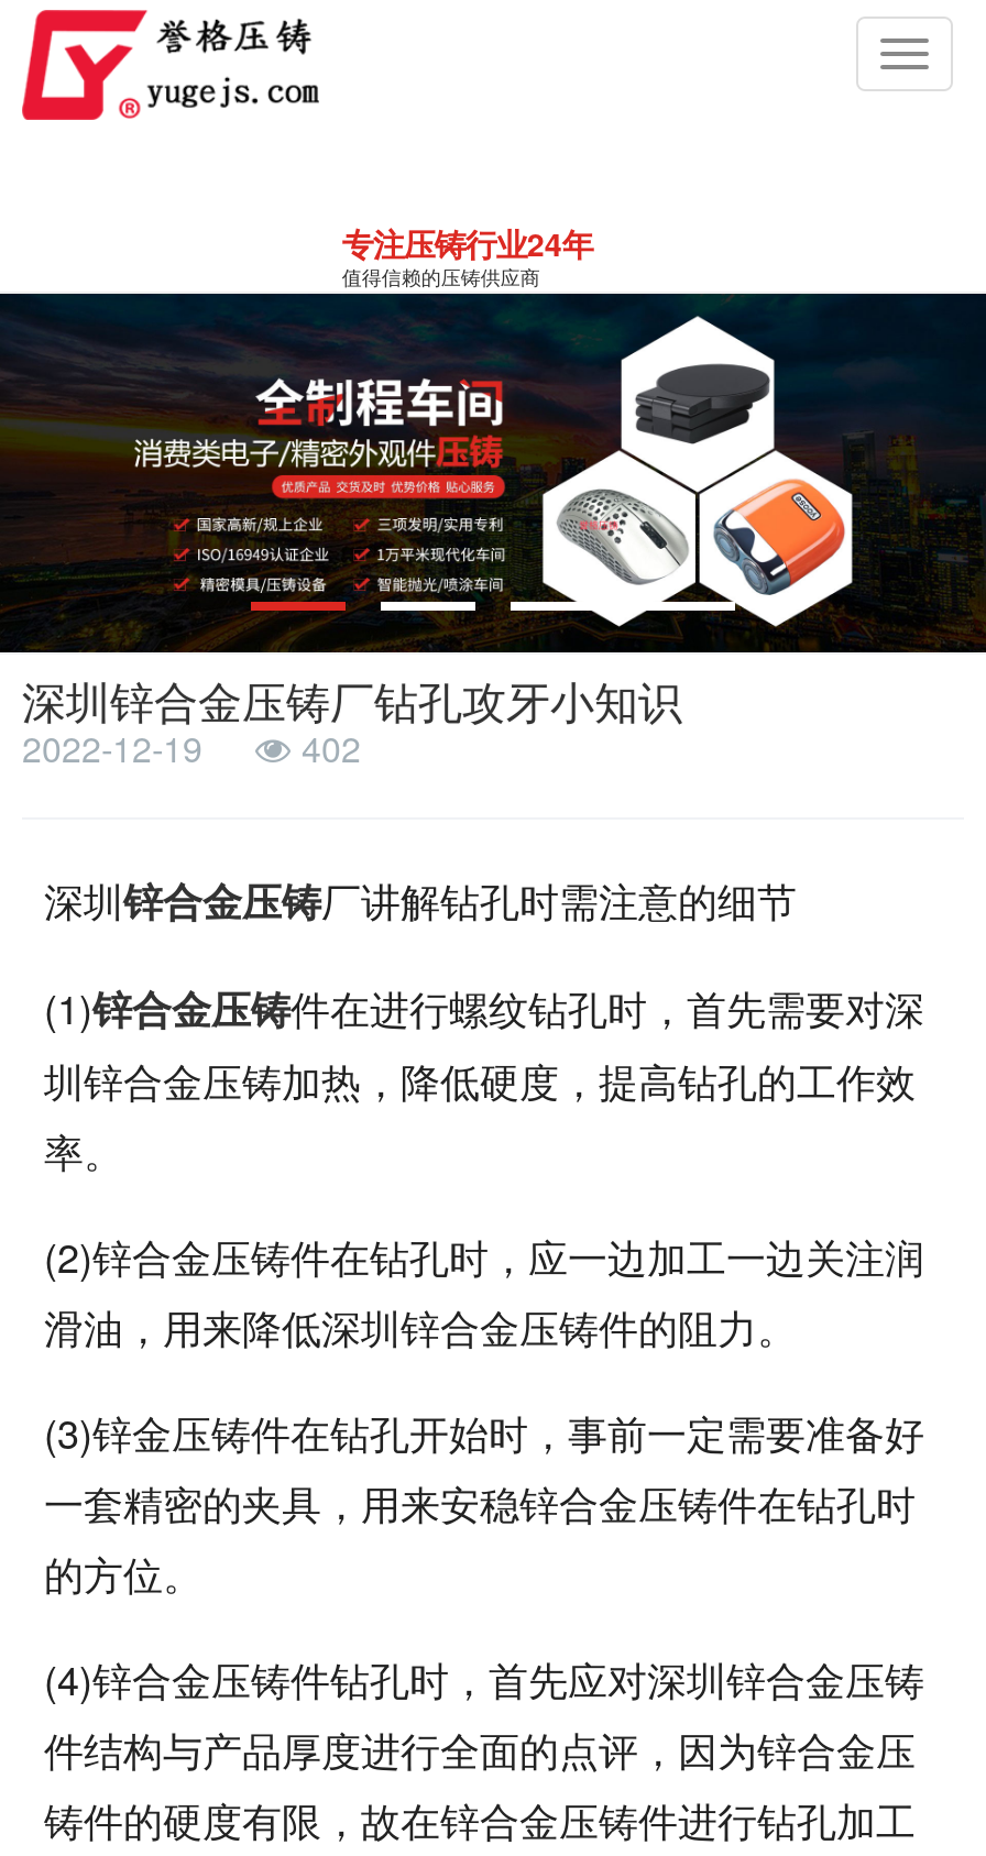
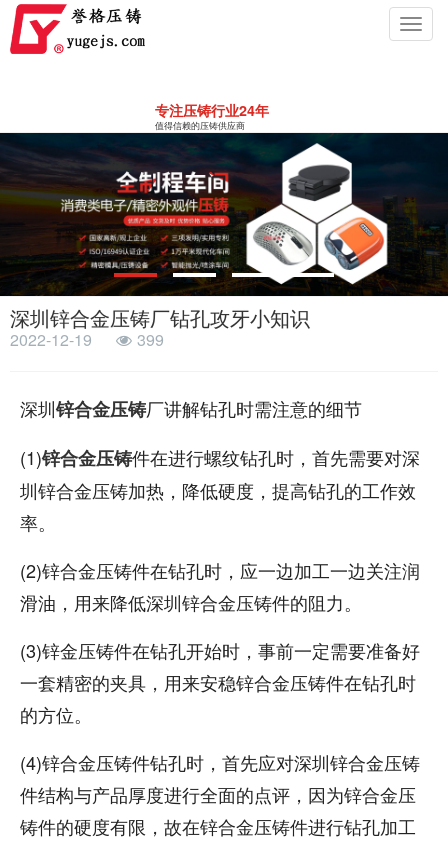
[22,723,361,774] 2022-12-19 402 -> [10,328,164,351] 2022-12-19 399

